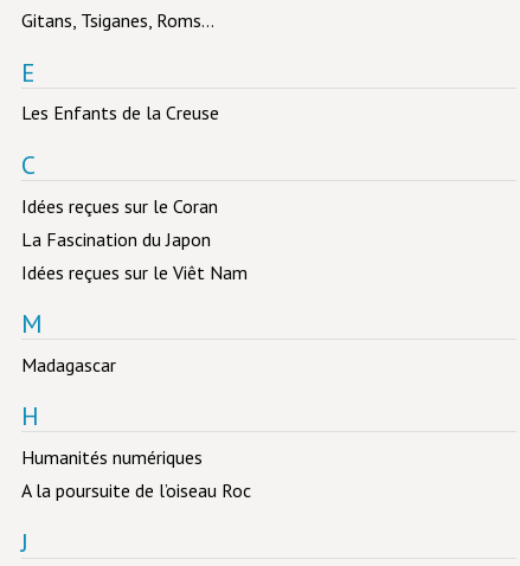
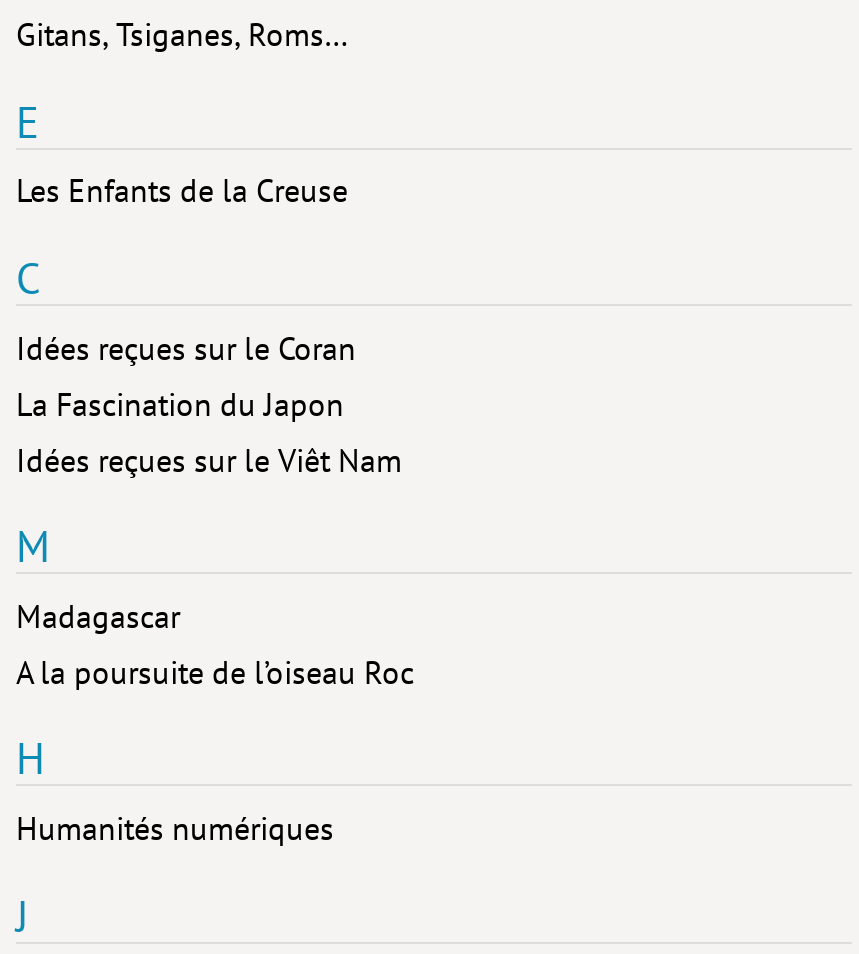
moved [21,400,203,469] -> [16,731,334,848]: H | Humanités numériques
moved [21,479,251,502] -> [16,652,414,692]: A la poursuite de l’oiseau Roc

